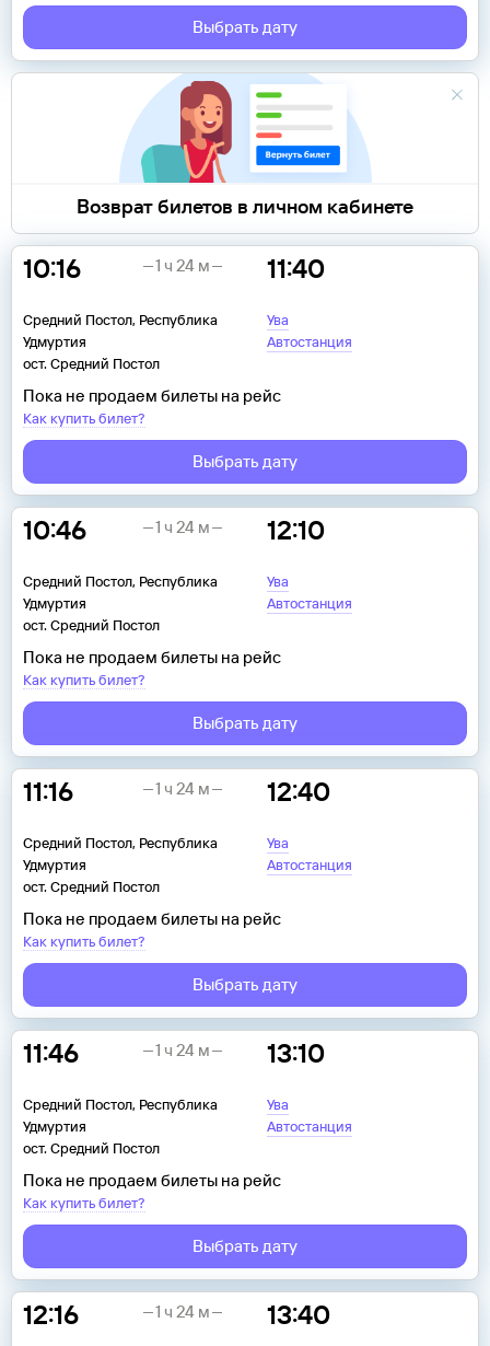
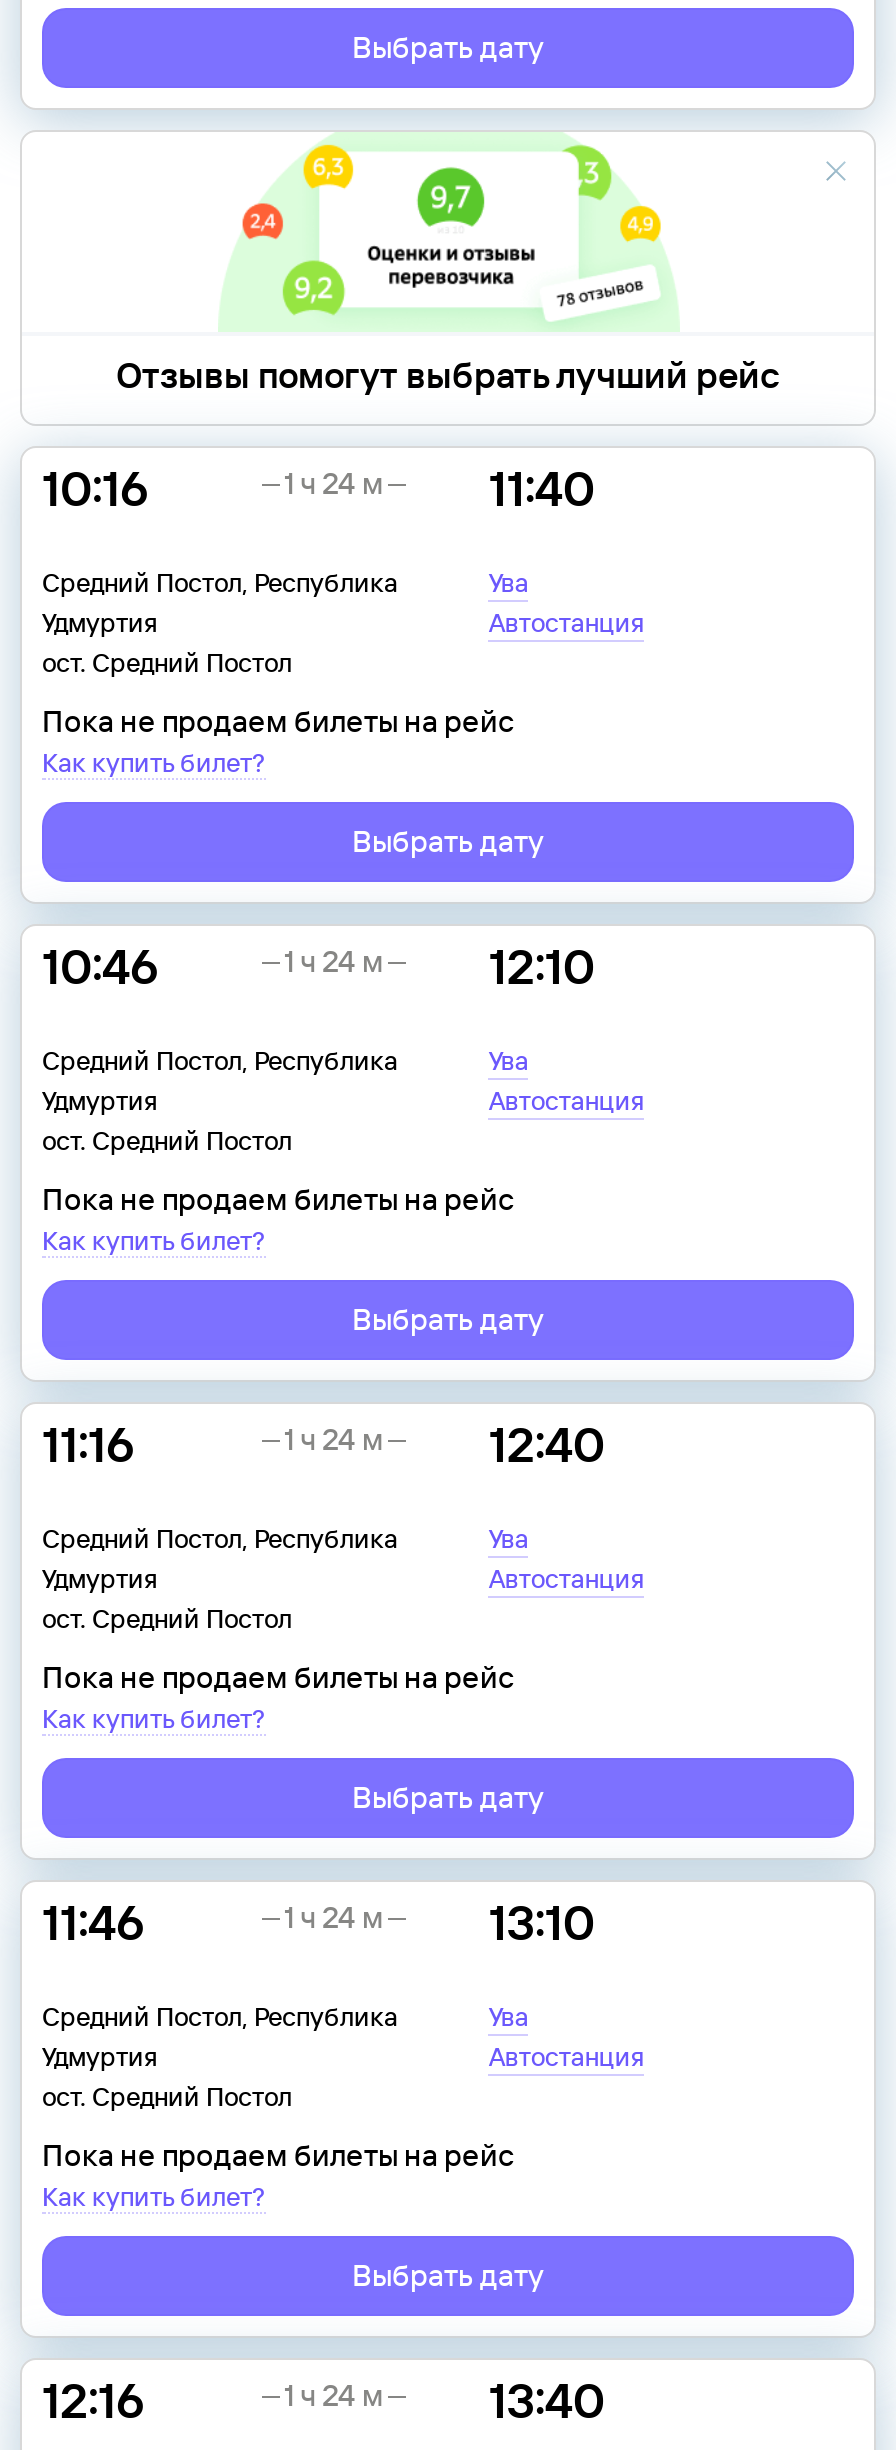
[77,74,413,219] [image] | Возврат билетов в личном кабинете -> [116,134,780,398] [image] | Отзывы помогут выбрать лучший рейс

